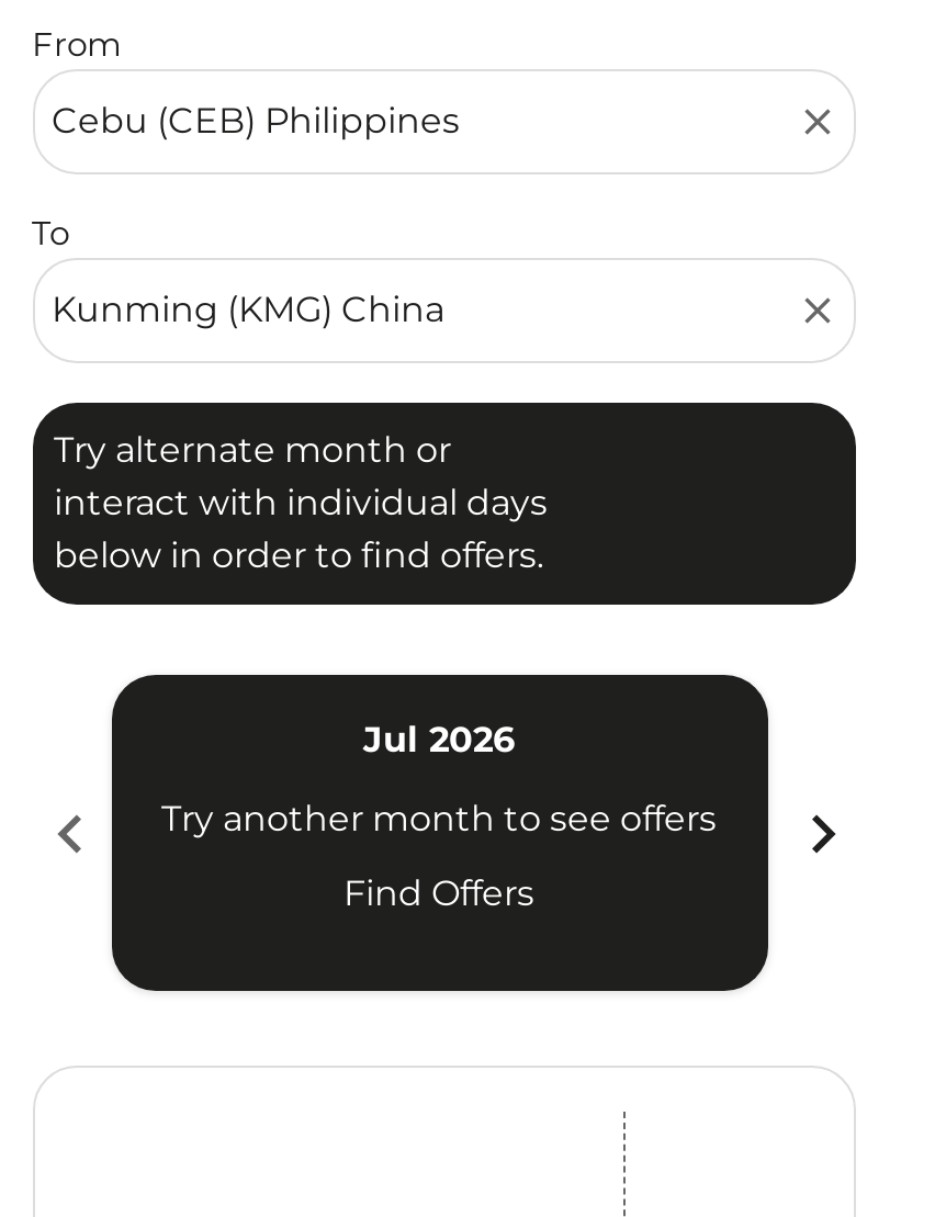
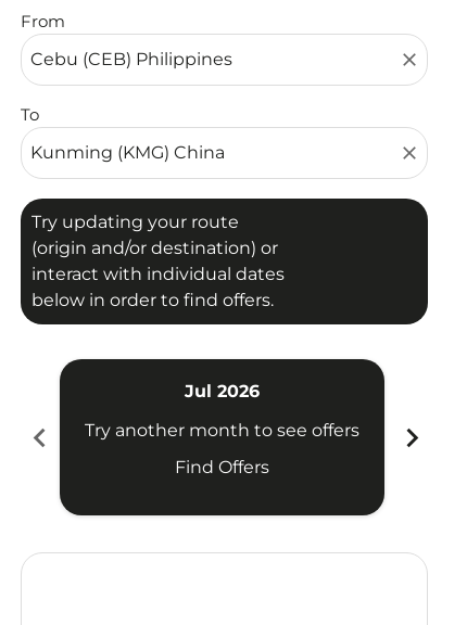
[54,429,548,523] Try alternate month or | interact with individual days -> [31,212,284,284] Try updating your route | (origin and/or destination) or | interact with individual dates

